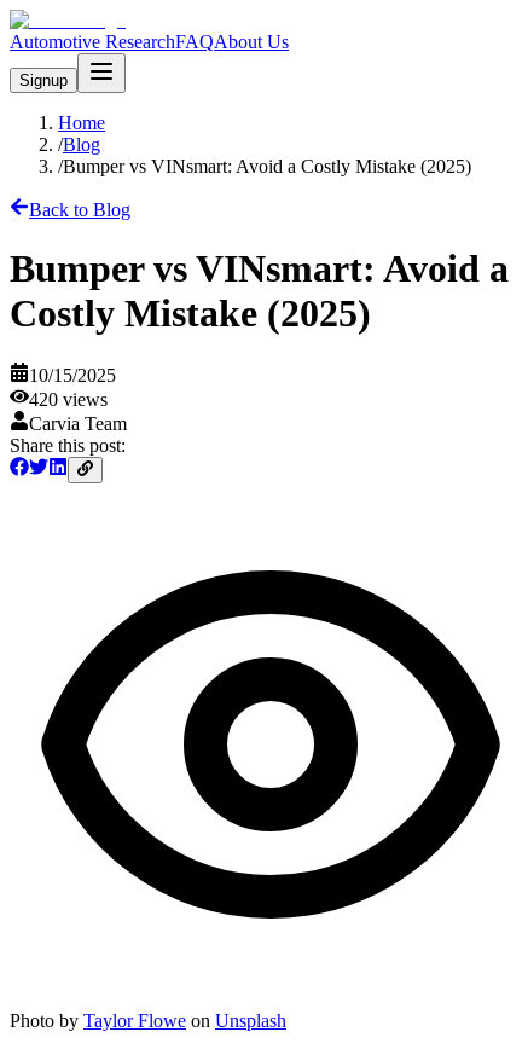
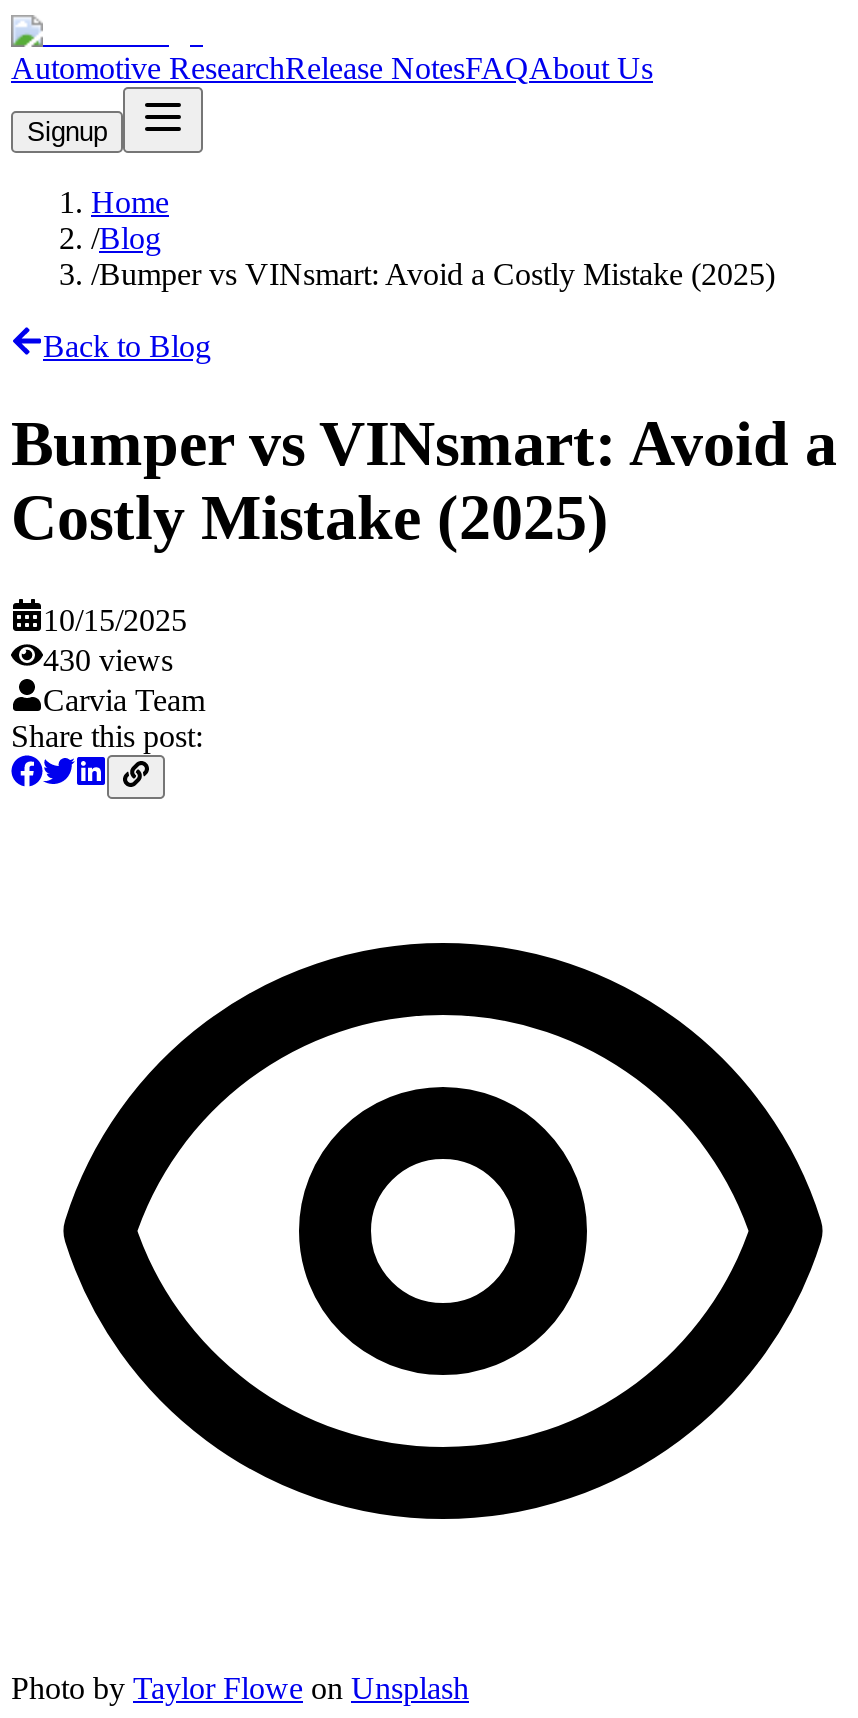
[10,31,289,52] Automotive ResearchFAQAbout Us -> [11,51,653,85] Automotive ResearchRelease NotesFAQAbout Us
[29,389,108,410] 420 views -> [43,643,173,677] 430 views

